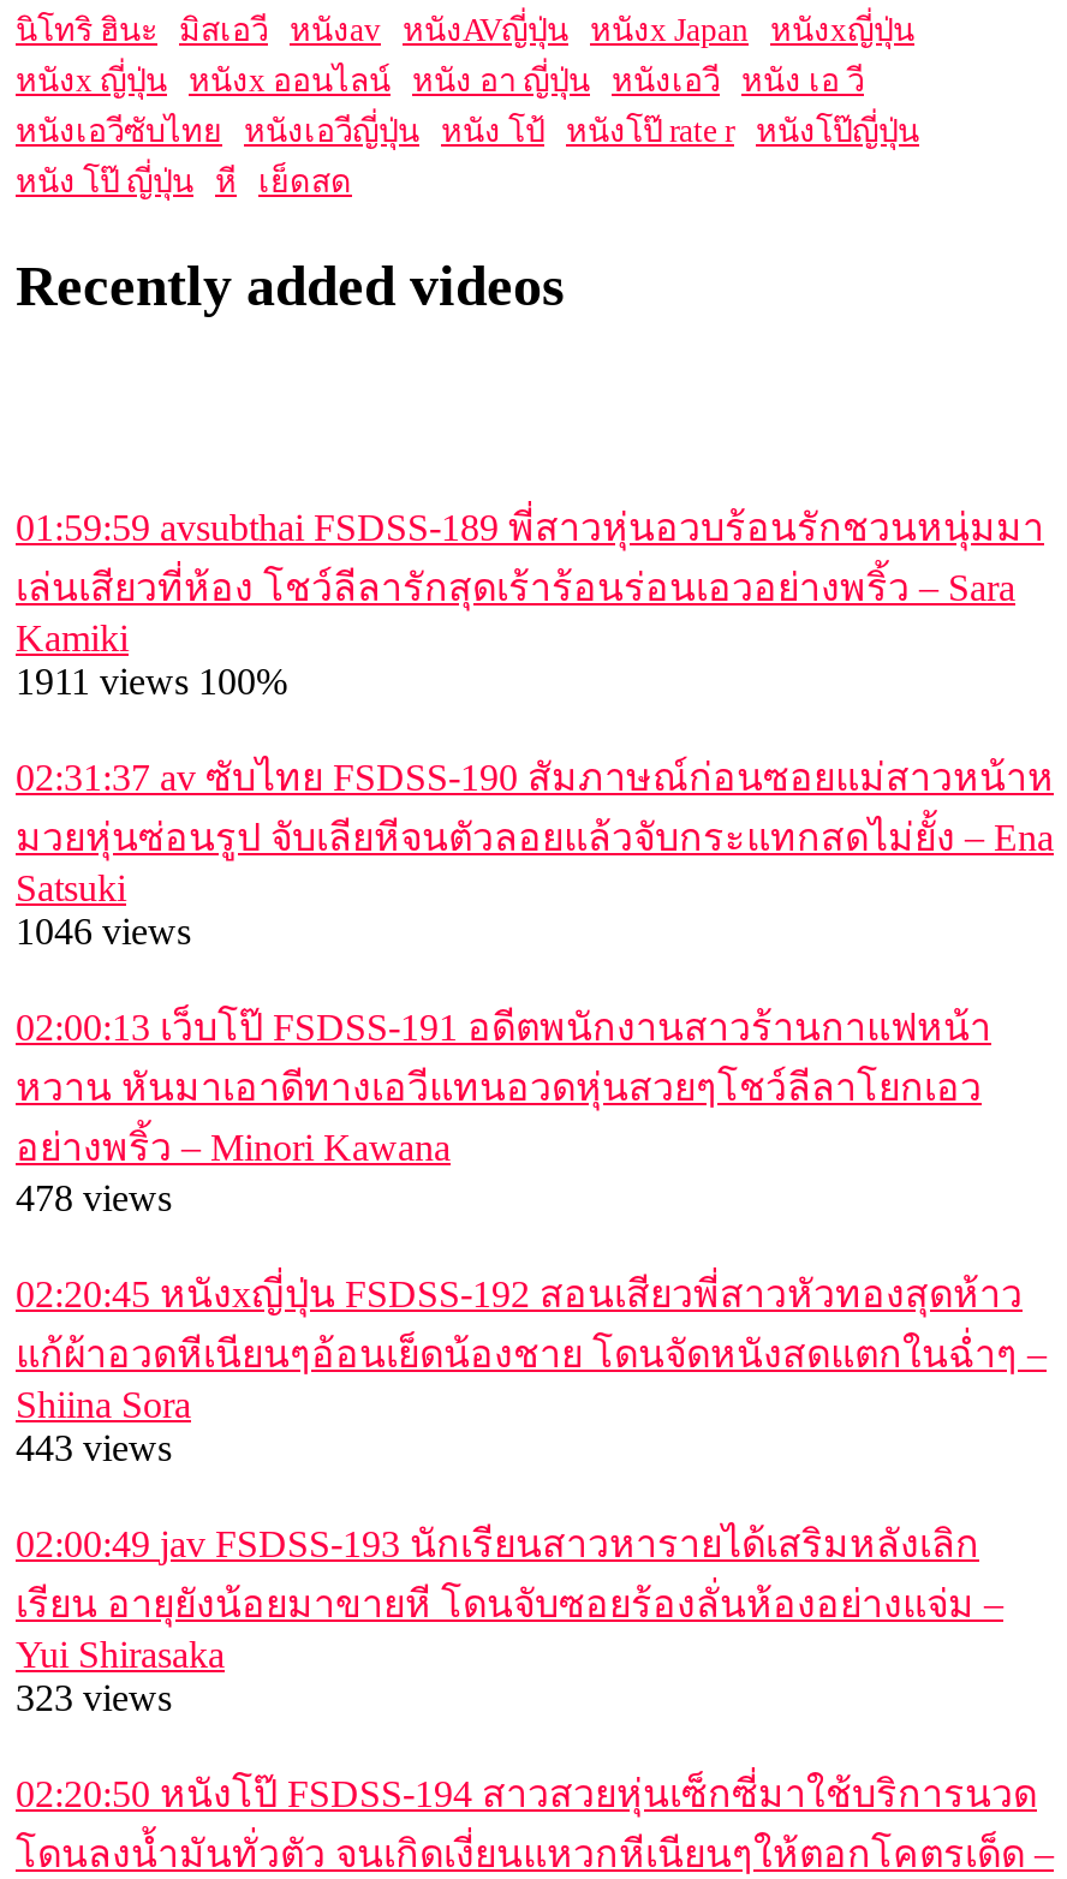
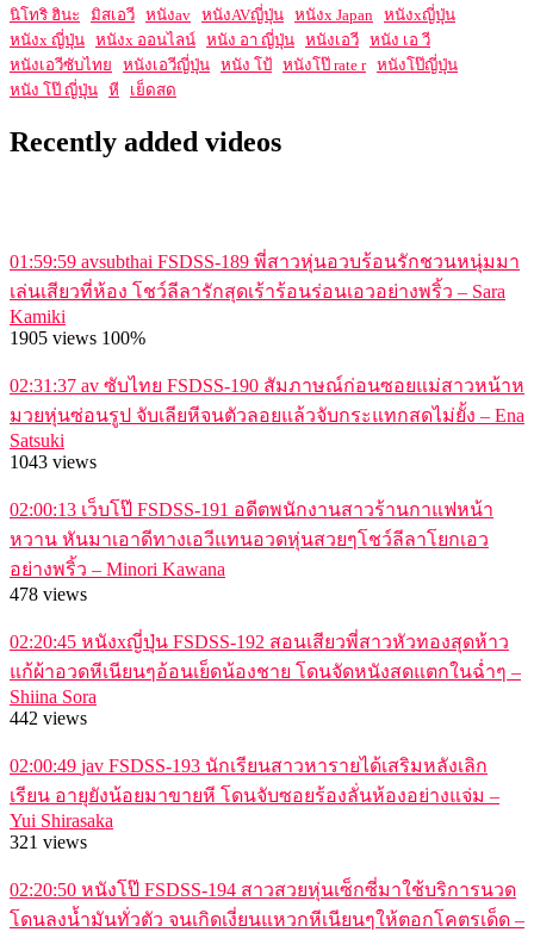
[16,660,287,701] 1911 views 100% -> [10,328,145,348] 1905 views 100%
[16,910,191,951] 1046 views -> [10,451,97,472] 1043 views
[16,1427,172,1468] 443 views -> [10,708,87,728] 442 views
[16,1677,172,1718] 323 views -> [10,832,87,852] 321 views

